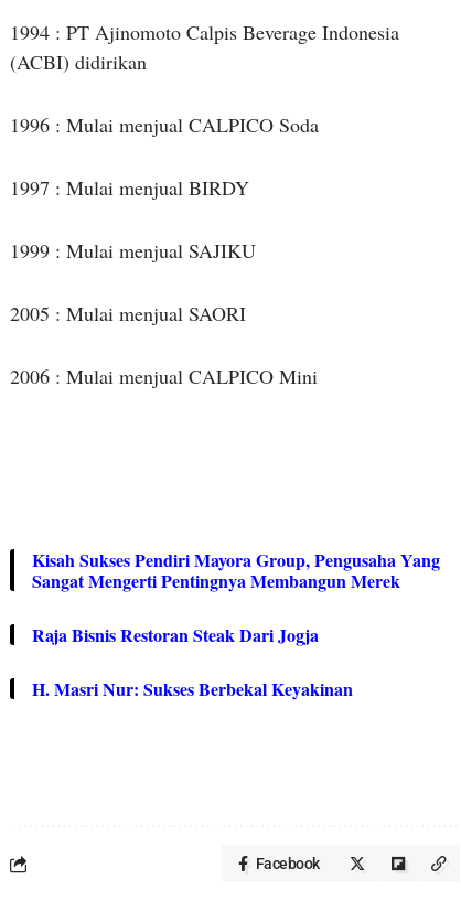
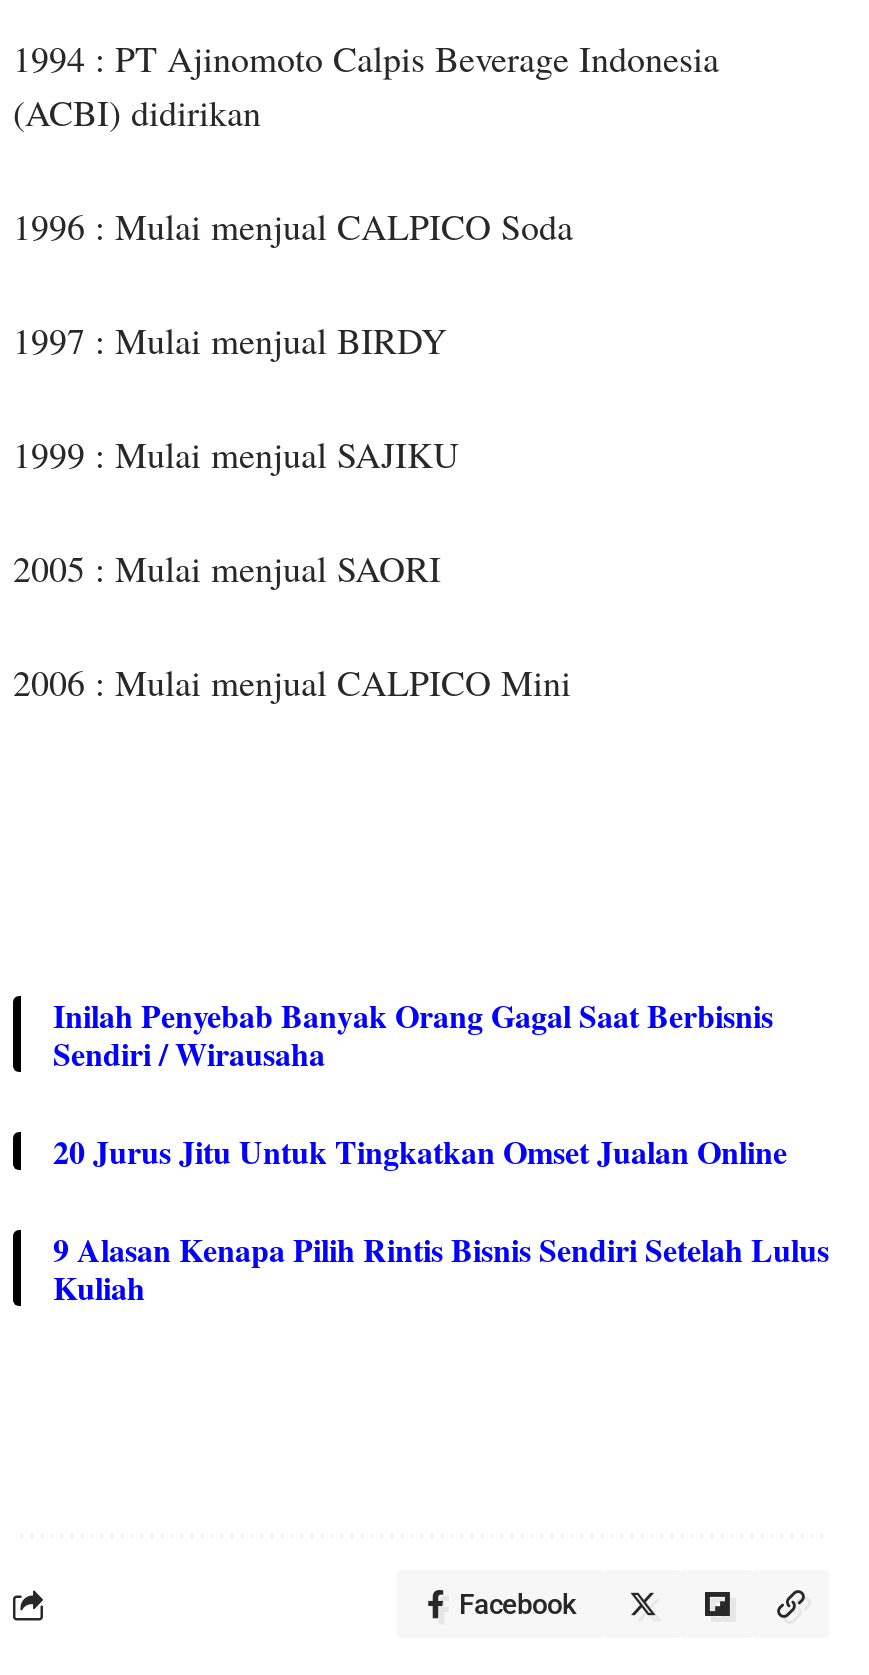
[32,547,440,593] Kisah Sukses Pendiri Mayora Group, Pengusaha Yang | Sangat Mengerti Pentingnya Membangun Merek -> [53,992,773,1076] Inilah Penyebab Banyak Orang Gagal Saat Berbisnis | Sendiri / Wirausaha
[32,622,319,647] Raja Bisnis Restoran Steak Dari Jogja -> [53,1128,787,1174] 20 Jurus Jitu Untuk Tingkatkan Omset Jualan Online
[32,676,353,701] H. Masri Nur: Sukses Berbekal Keyakinan -> [53,1226,829,1310] 9 Alasan Kenapa Pilih Rintis Bisnis Sendiri Setelah Lulus | Kuliah

